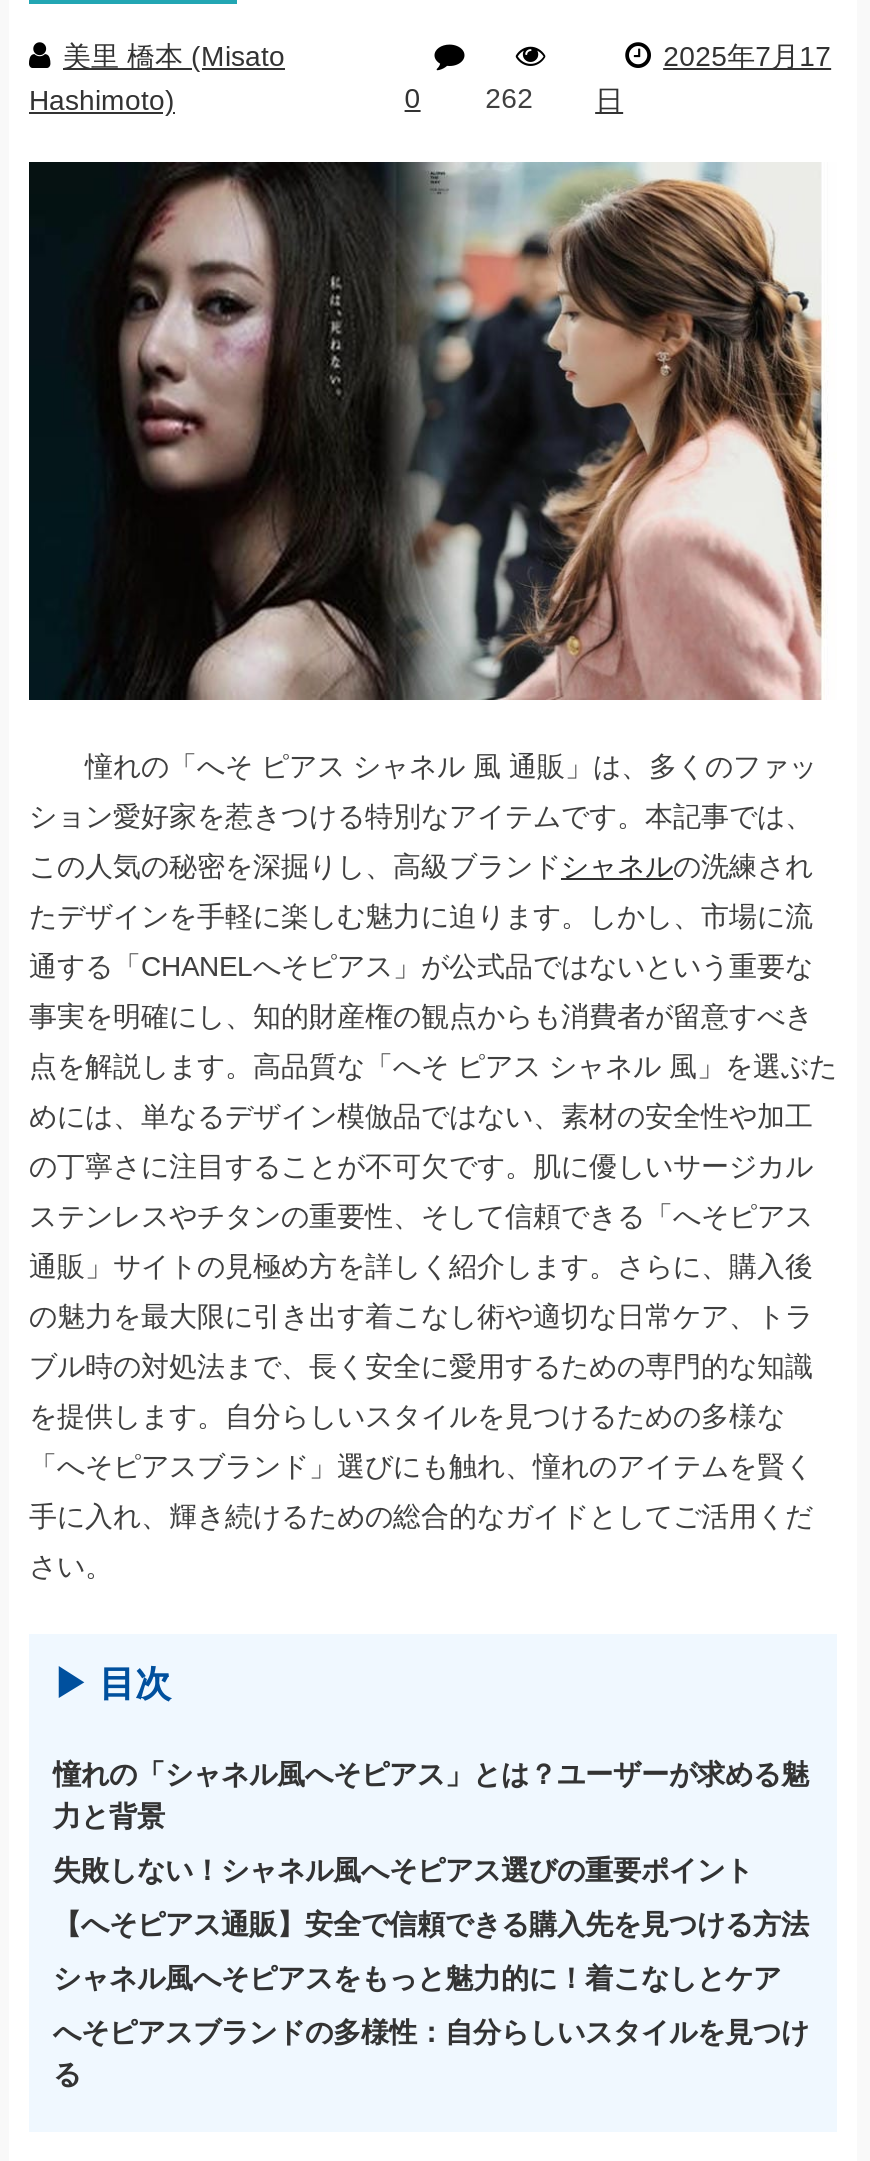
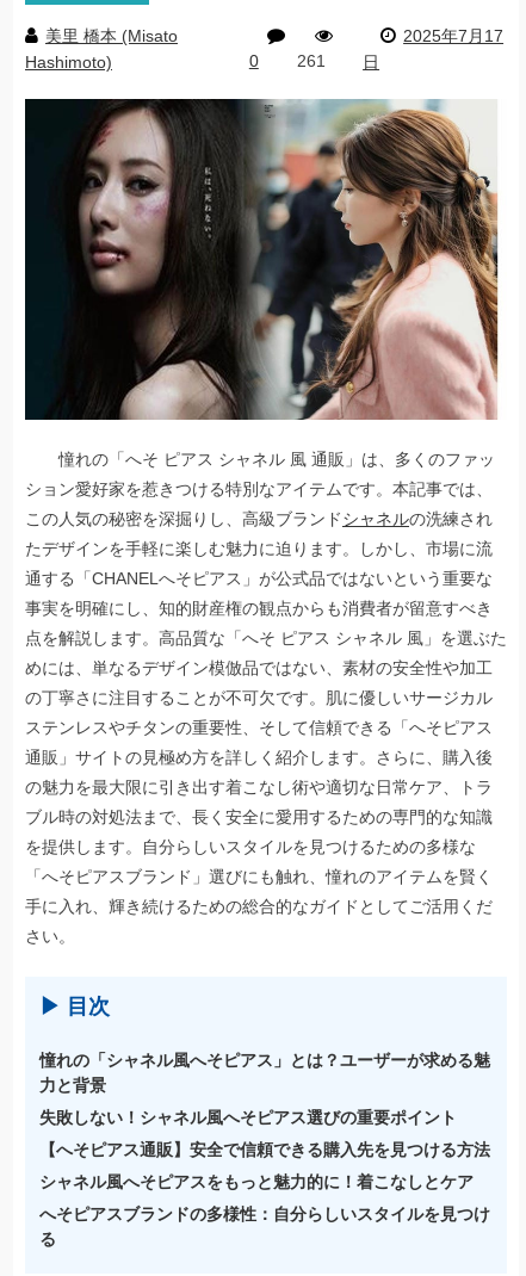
[485,82,623,116] 262 日 -> [297,51,379,72] 261 日

